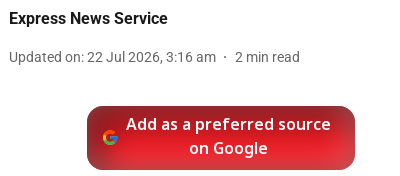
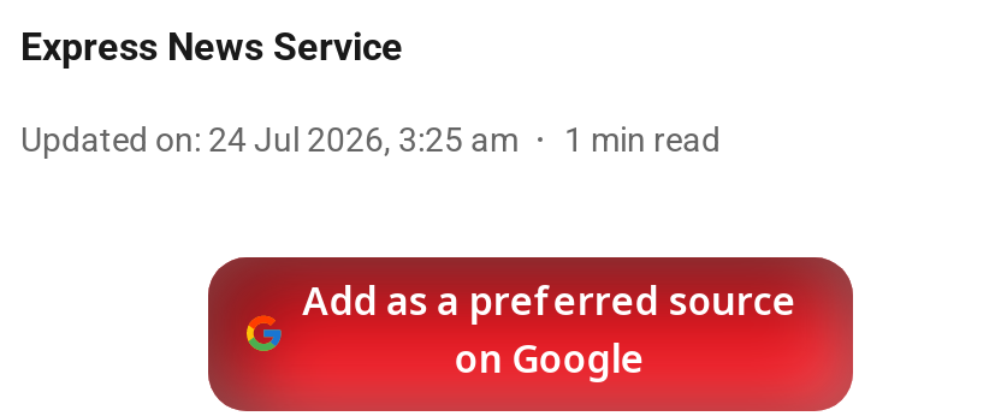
[9,49,216,65] Updated on: 22 Jul 2026, 3:16 am -> [20,119,519,158] Updated on: 24 Jul 2026, 3:25 am
[235,49,300,65] 2 min read -> [564,119,721,158] 1 min read

